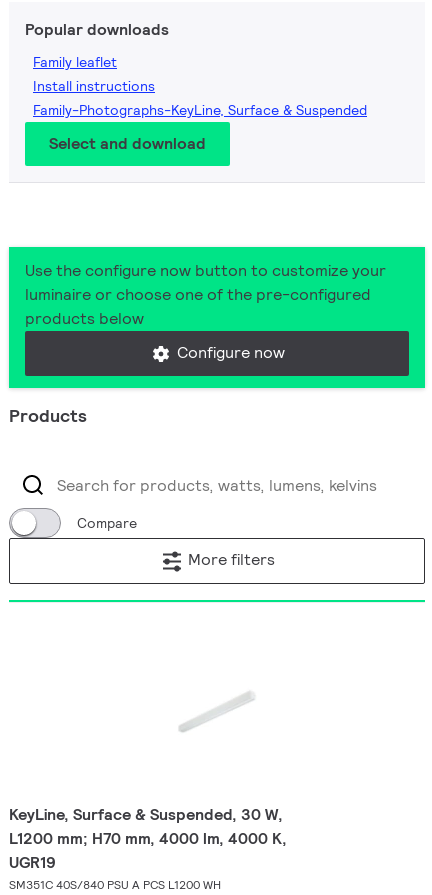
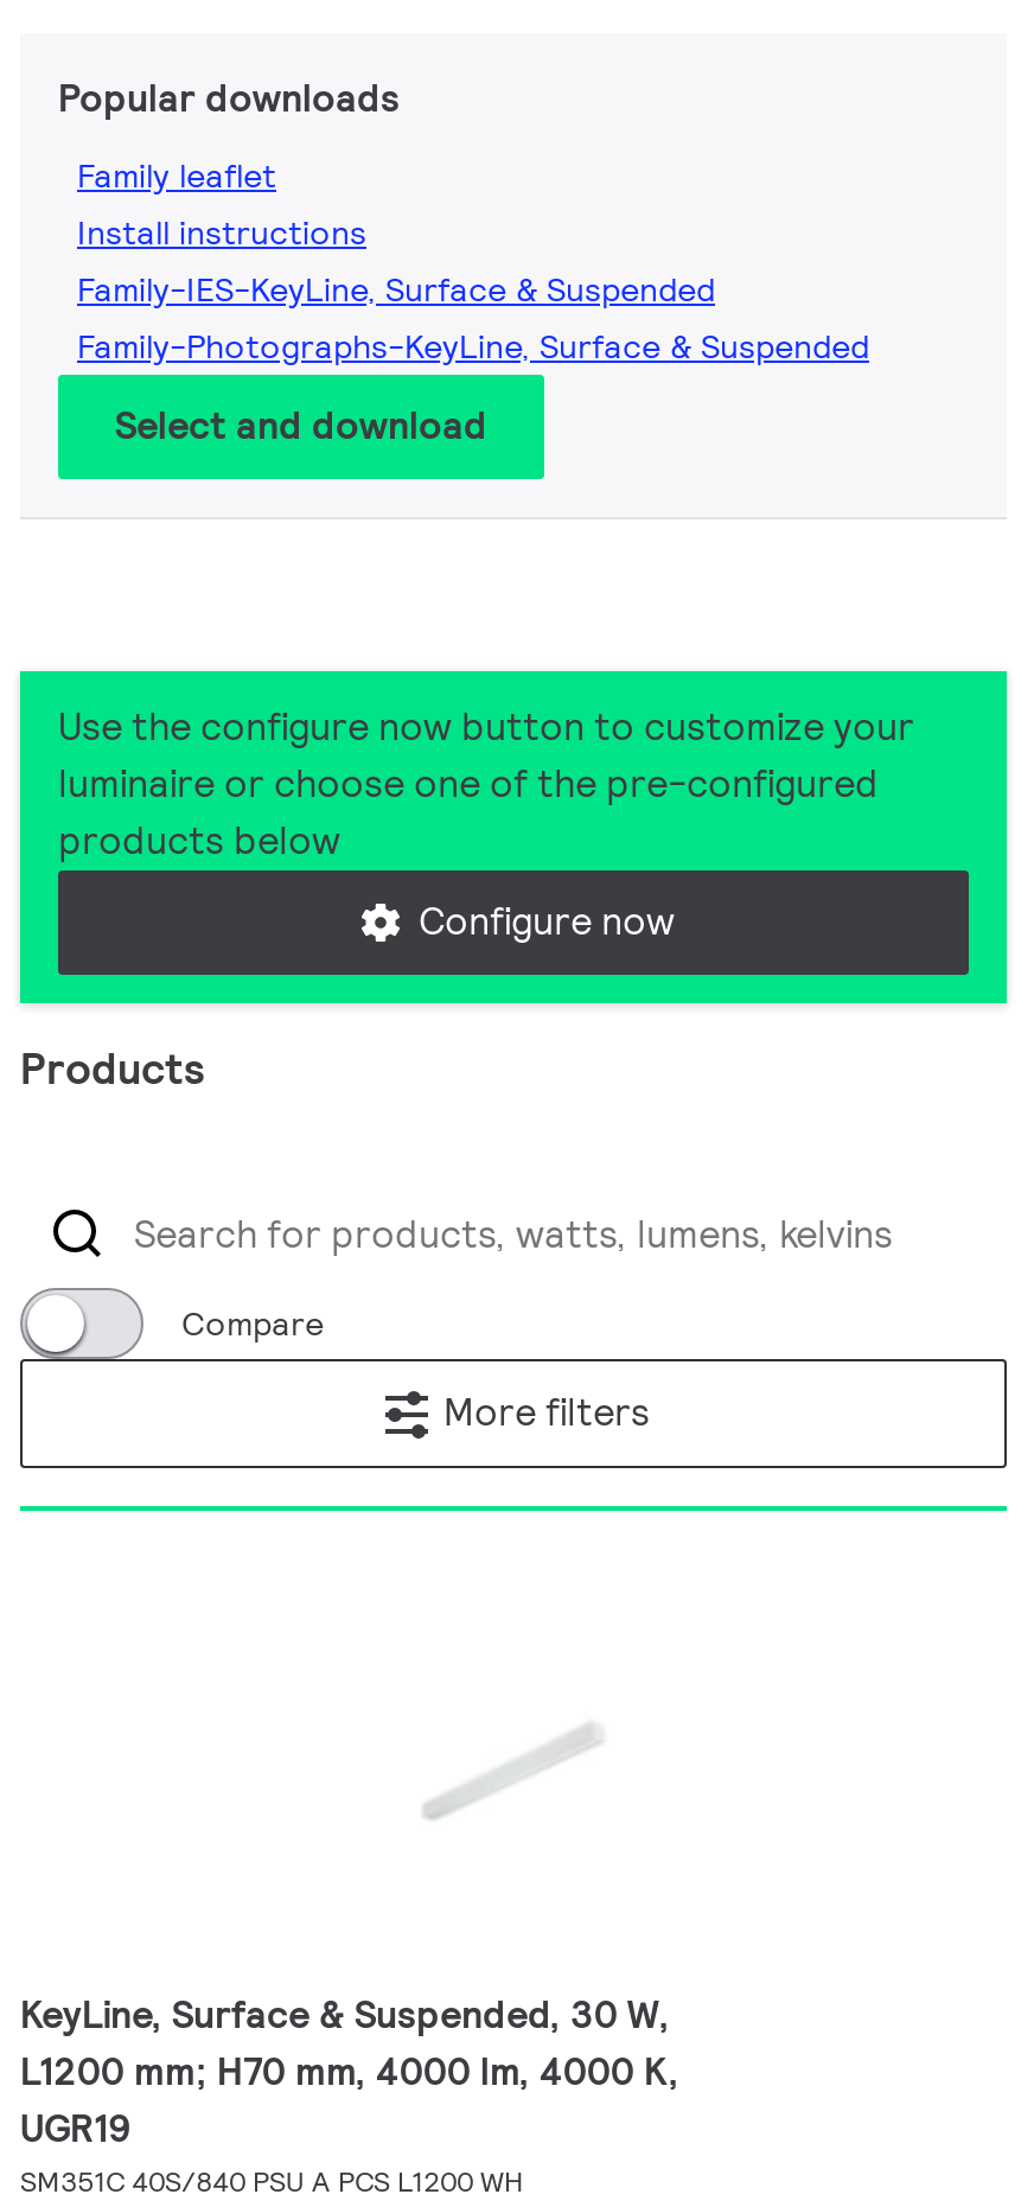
none -> [77,267,715,310] Family-IES-KeyLine, Surface & Suspended

